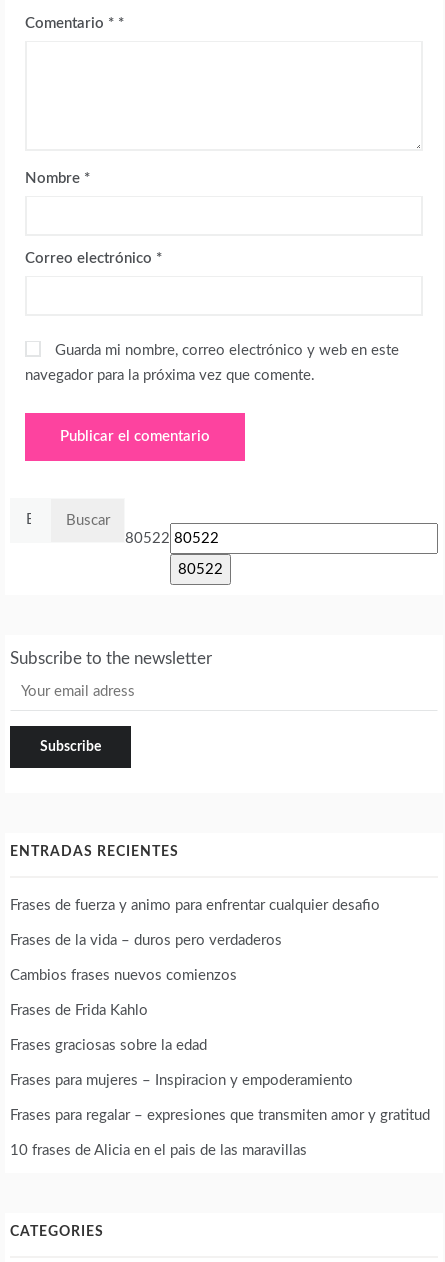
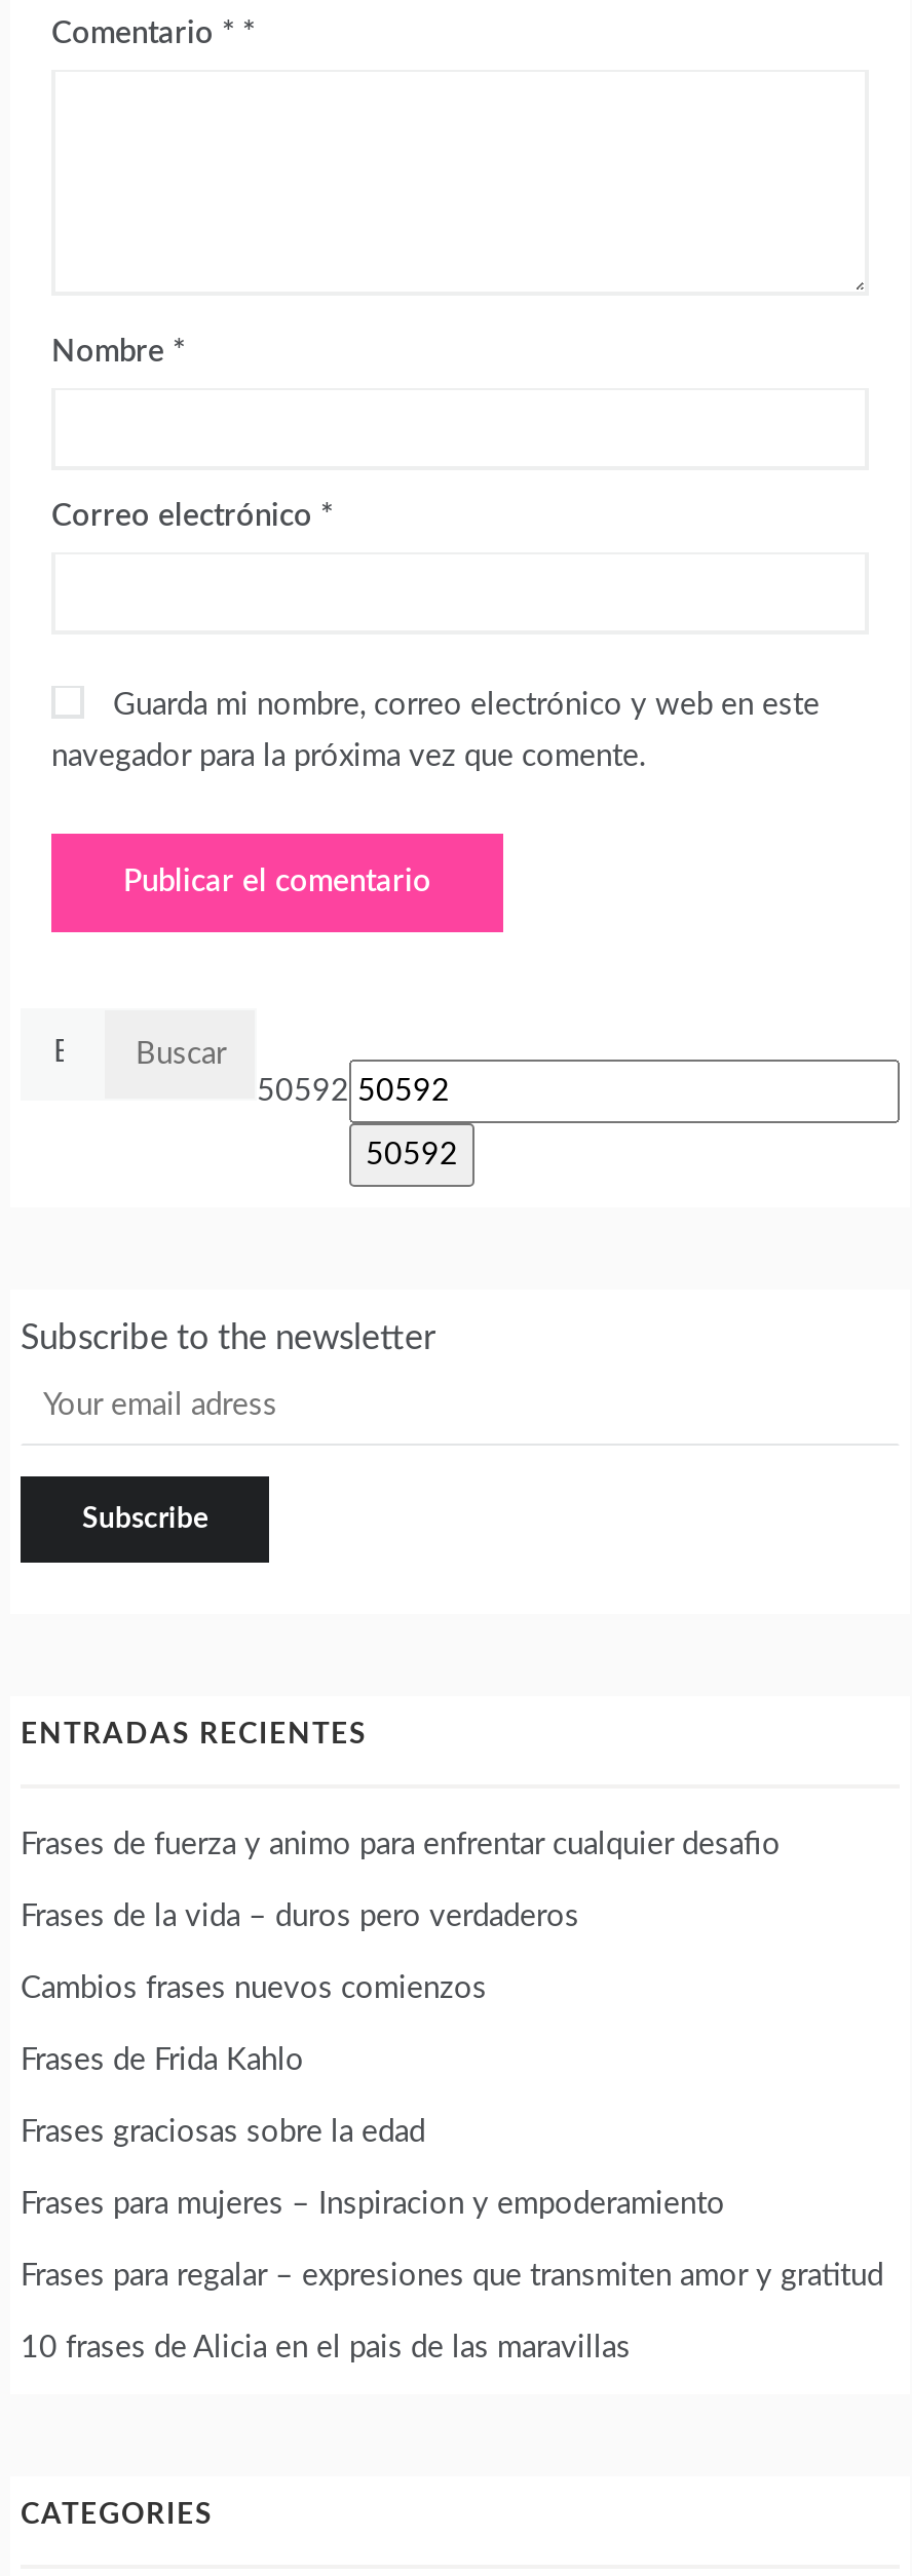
[125,531,170,546] 80522 -> [257,1076,349,1106] 50592

